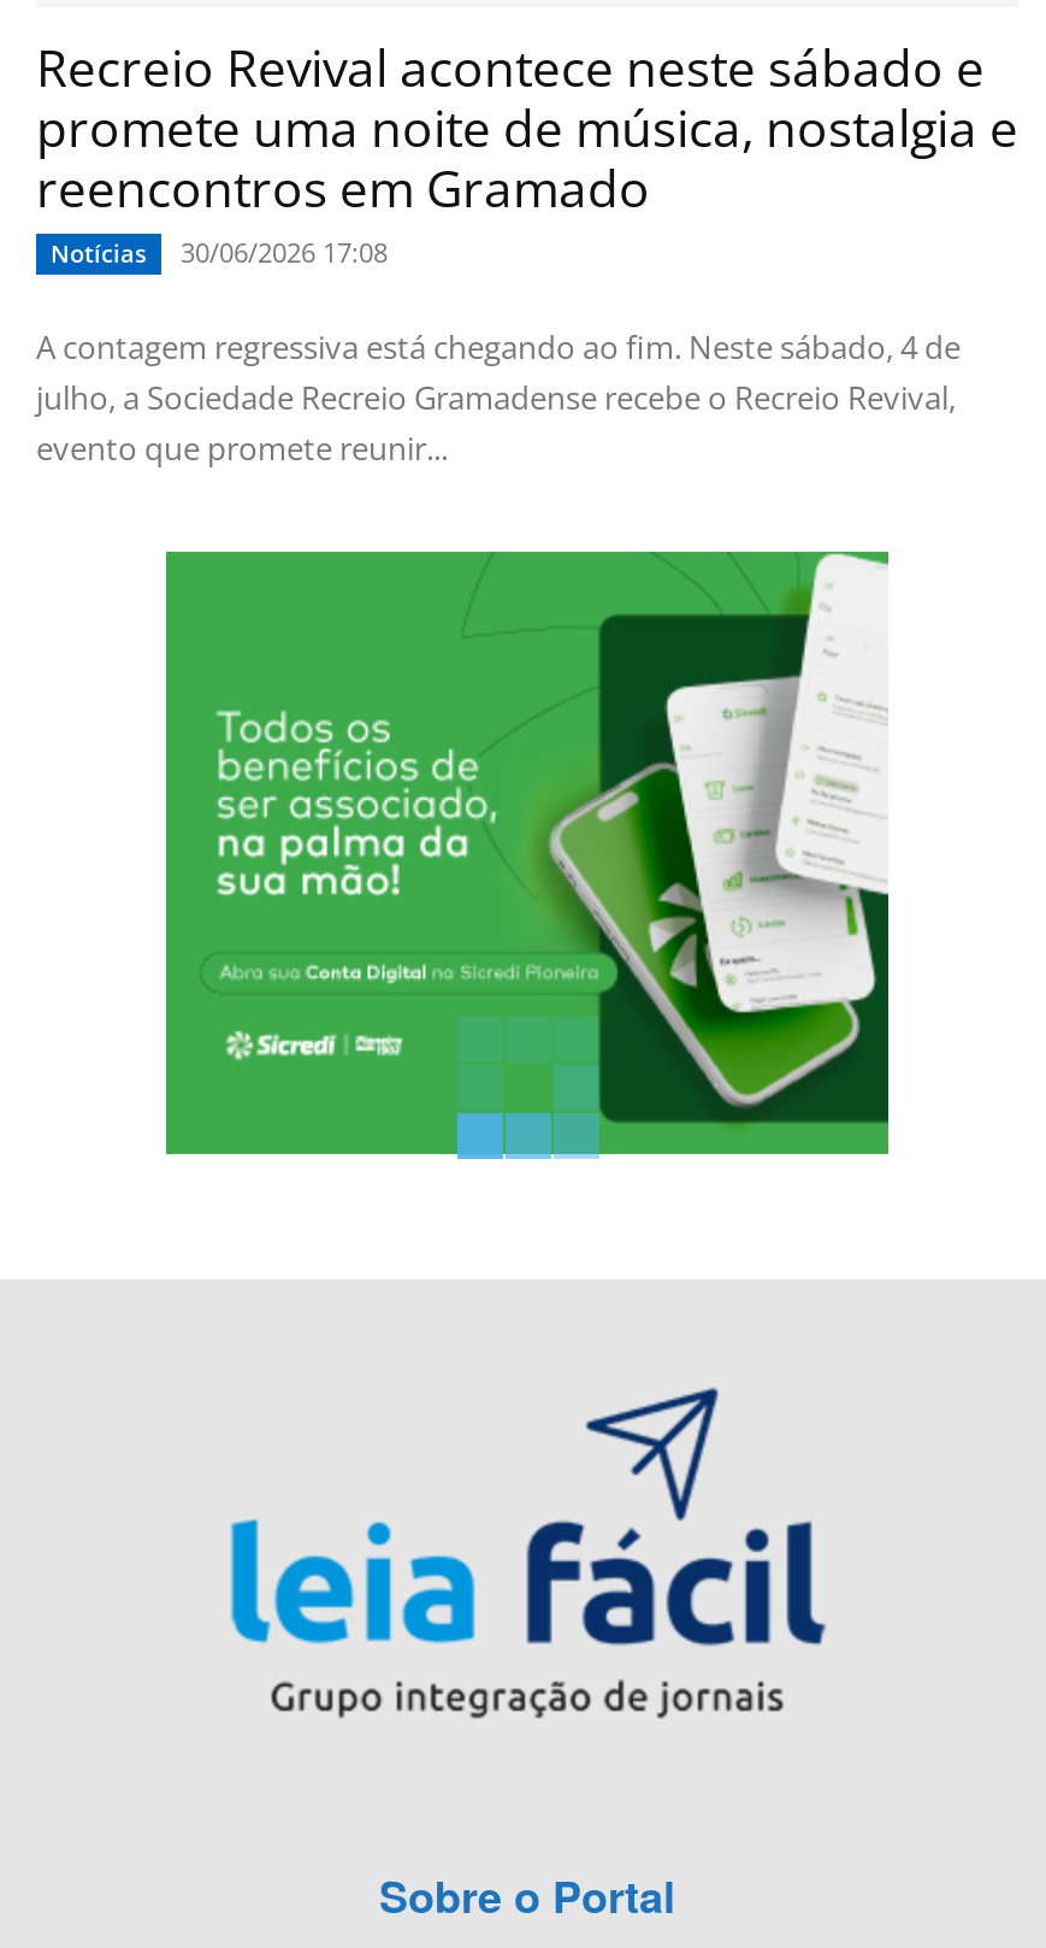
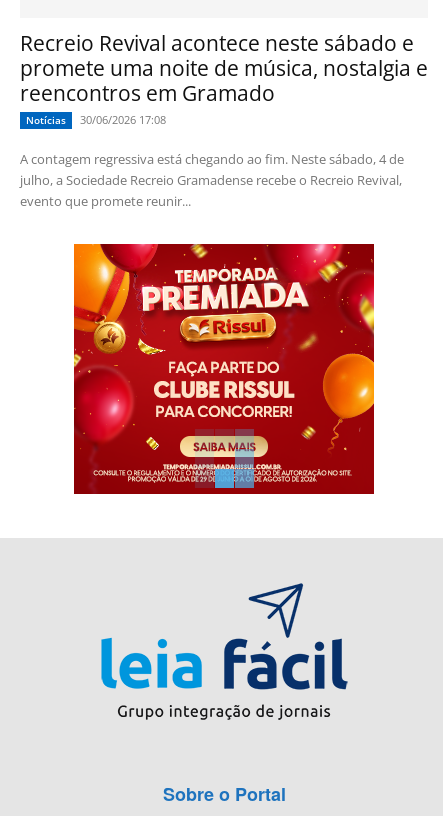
[164,549,891,1161] [image] -> [73,243,375,495] [image]

